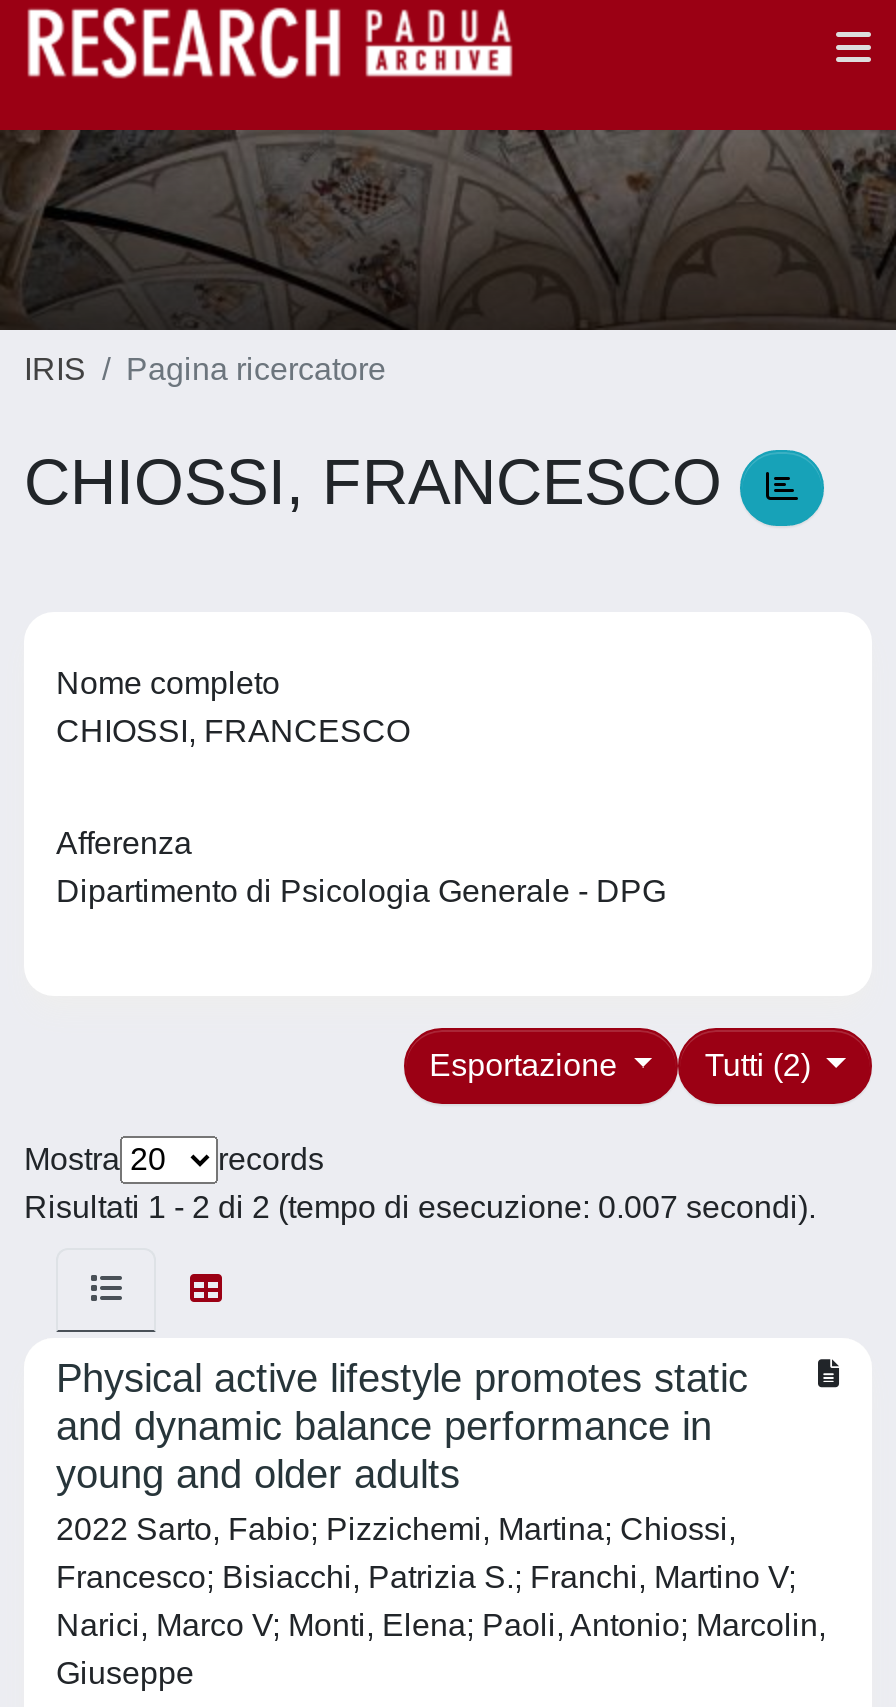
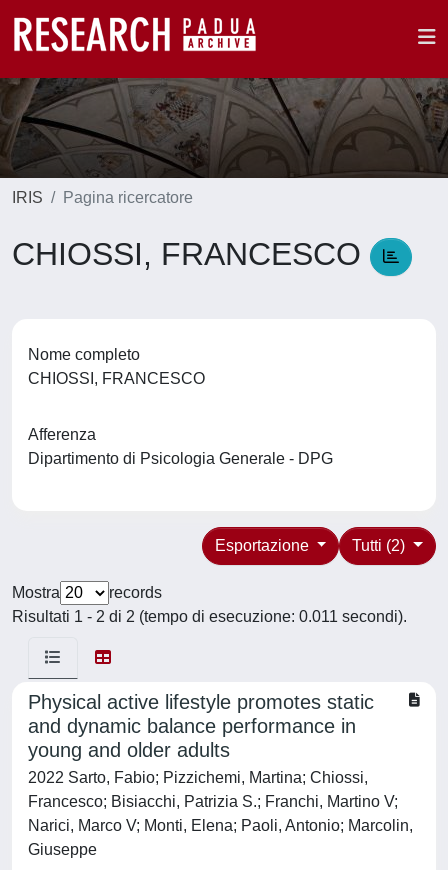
[24,1190,816,1224] Risultati 1 - 2 di 2 (tempo di esecuzione: 0.007 secondi). -> [12,608,407,625] Risultati 1 - 2 di 2 (tempo di esecuzione: 0.011 secondi).

